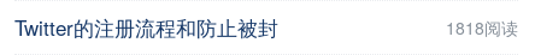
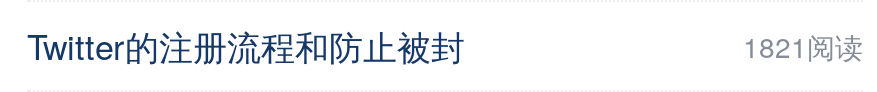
[446,16,518,40] 1818阅读 -> [743,27,863,67] 1821阅读

